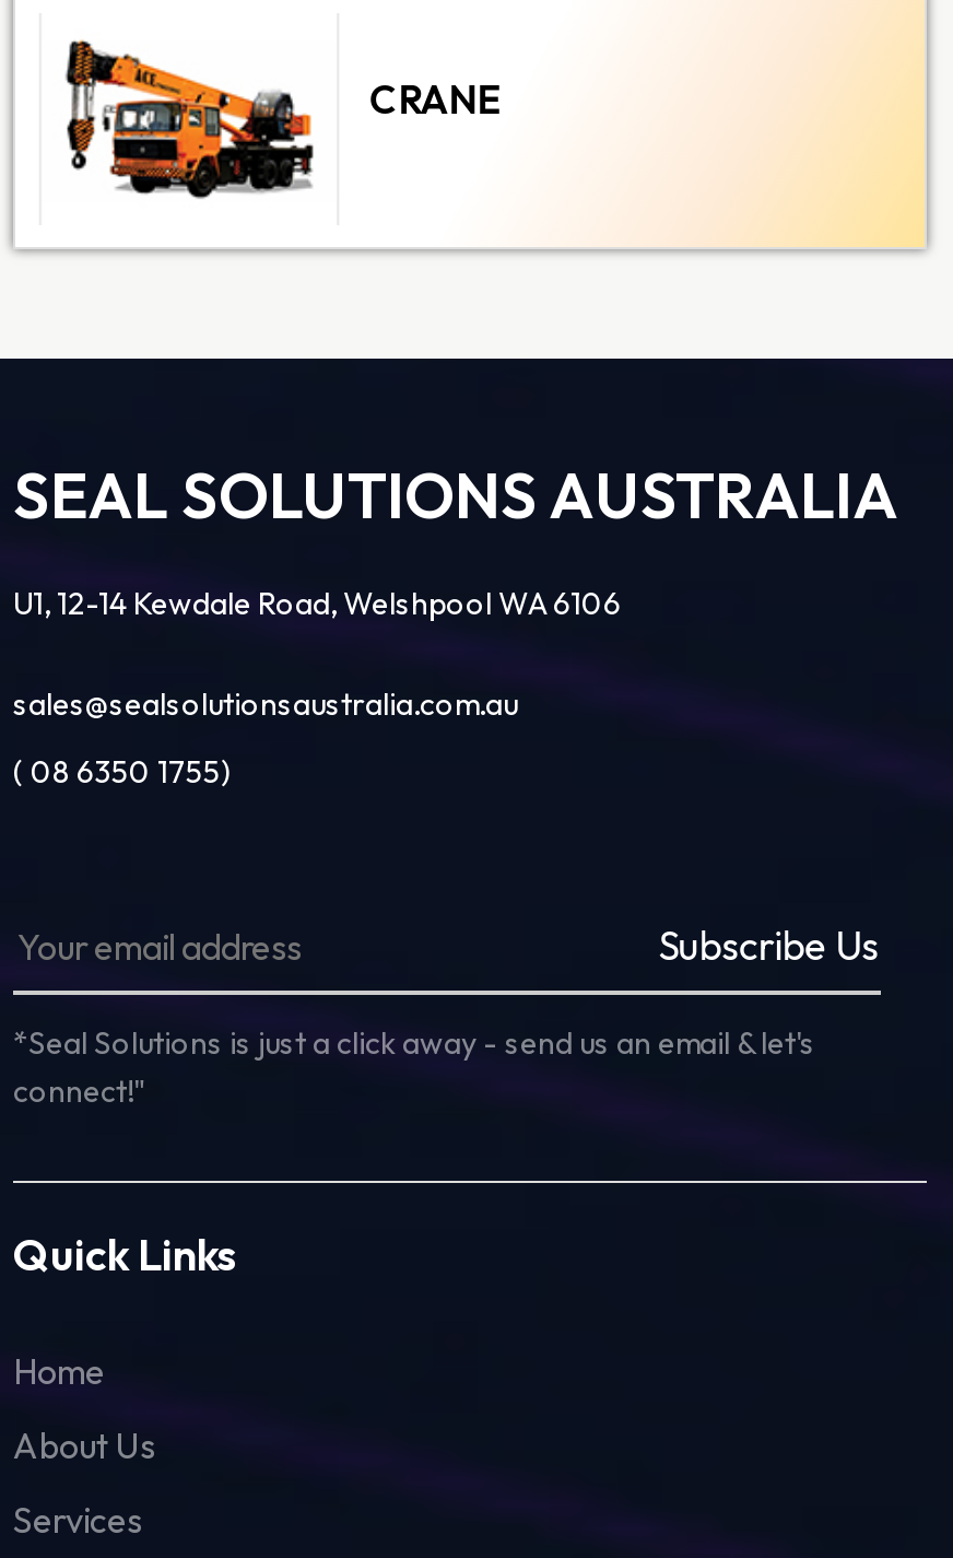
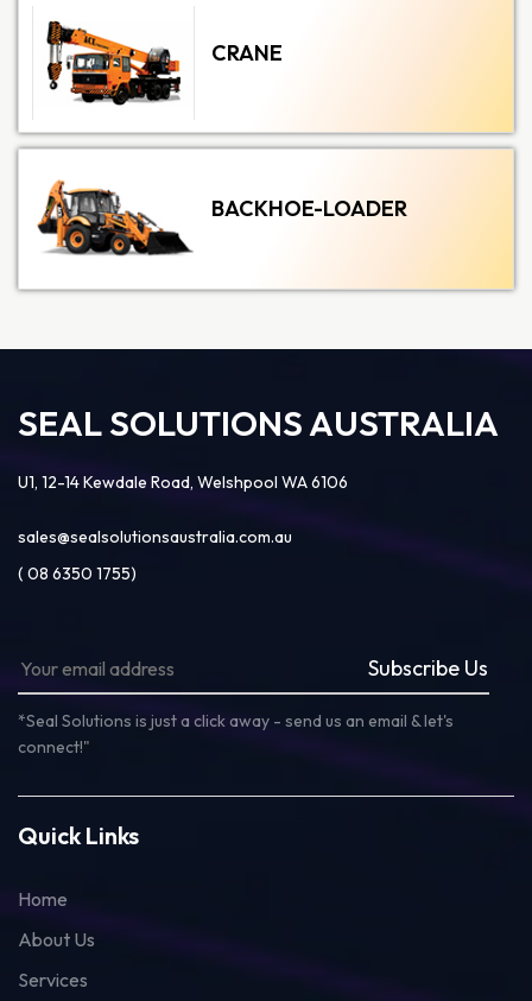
none -> [37,179,407,262] [image] | BACKHOE-LOADER

